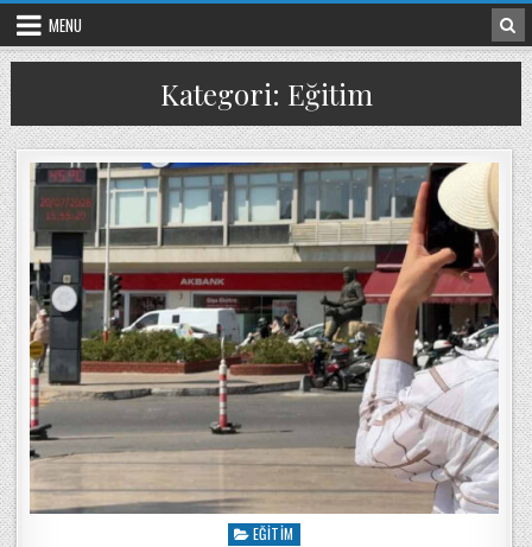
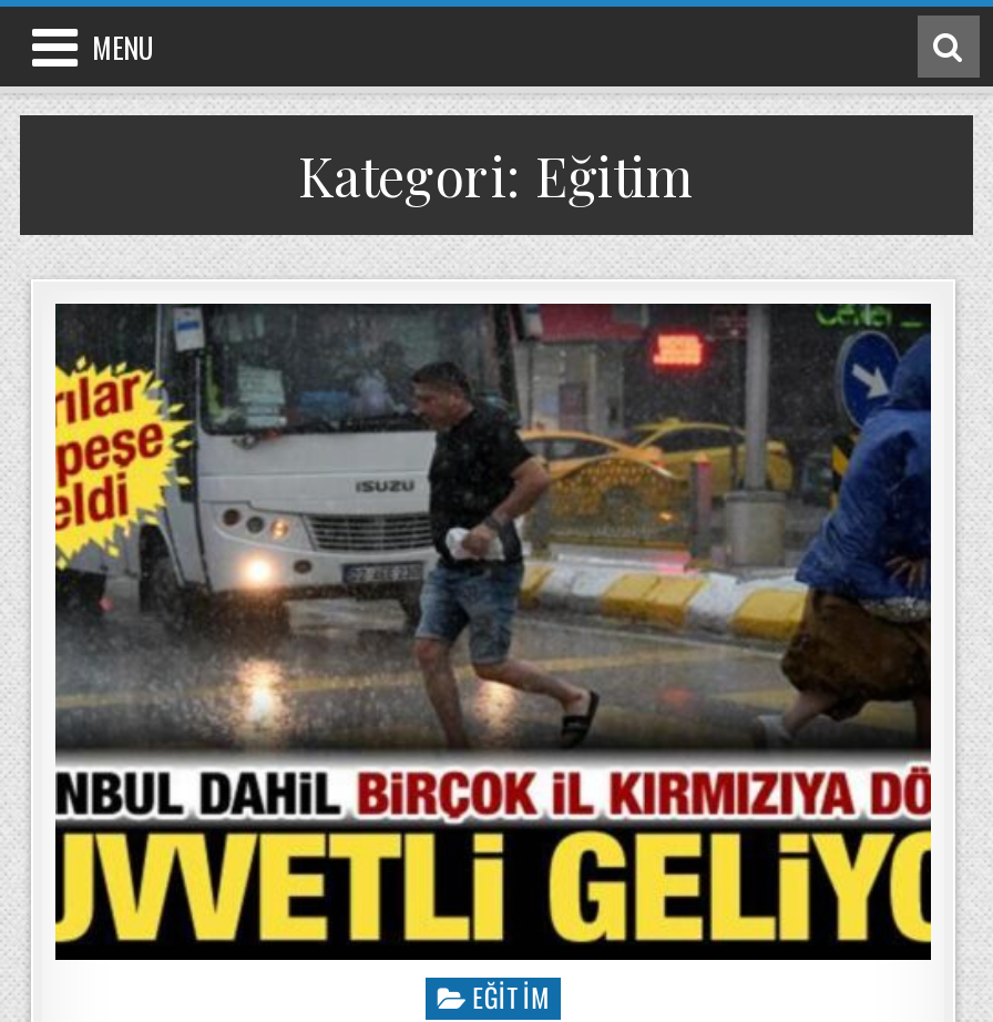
[28,161,500,515] [image] -> [53,302,933,962] [image]

